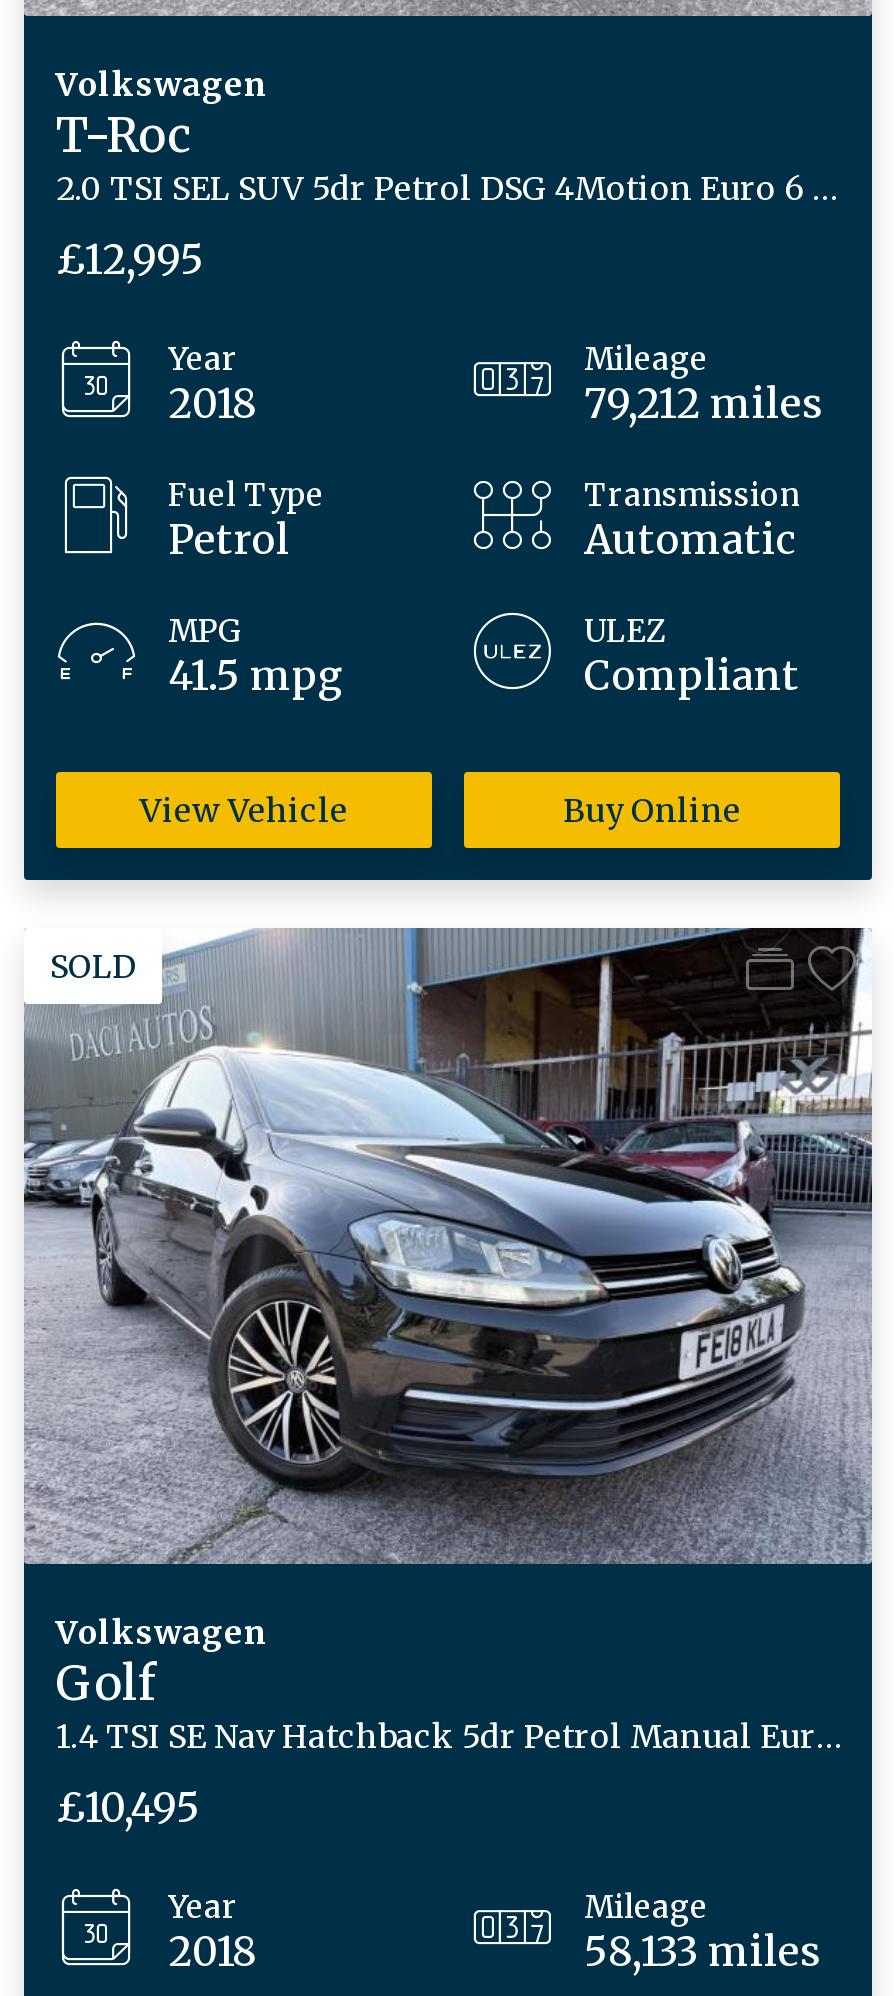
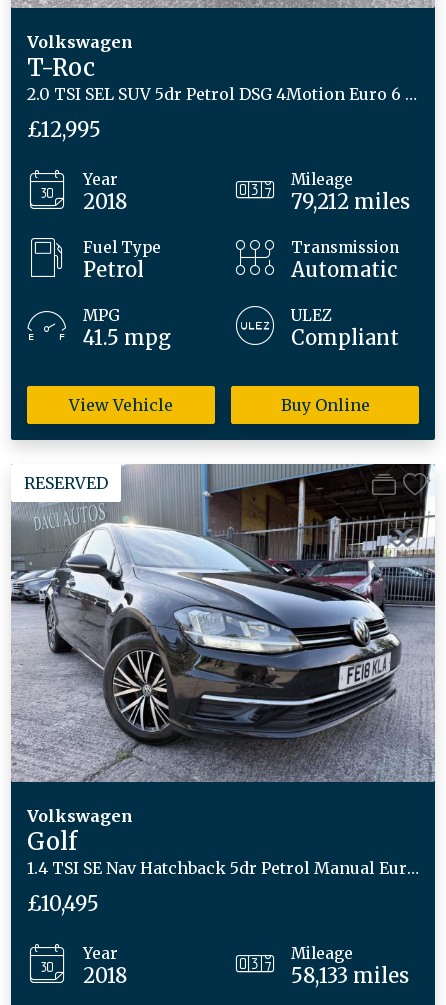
[50,946,136,986] SOLD -> [24,473,108,493] RESERVED

